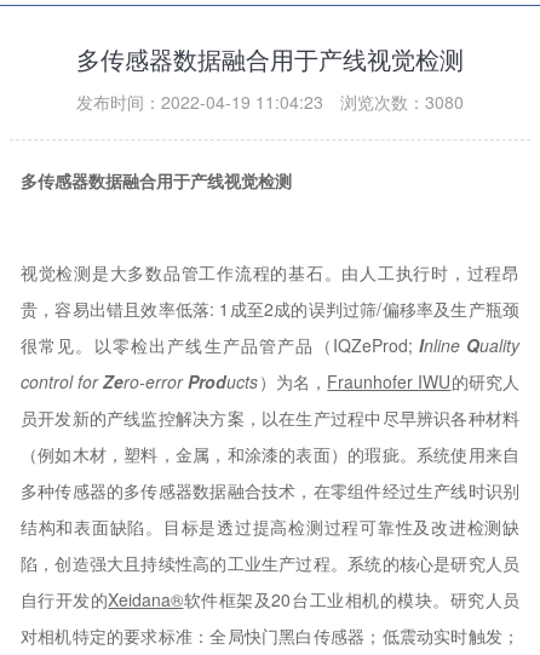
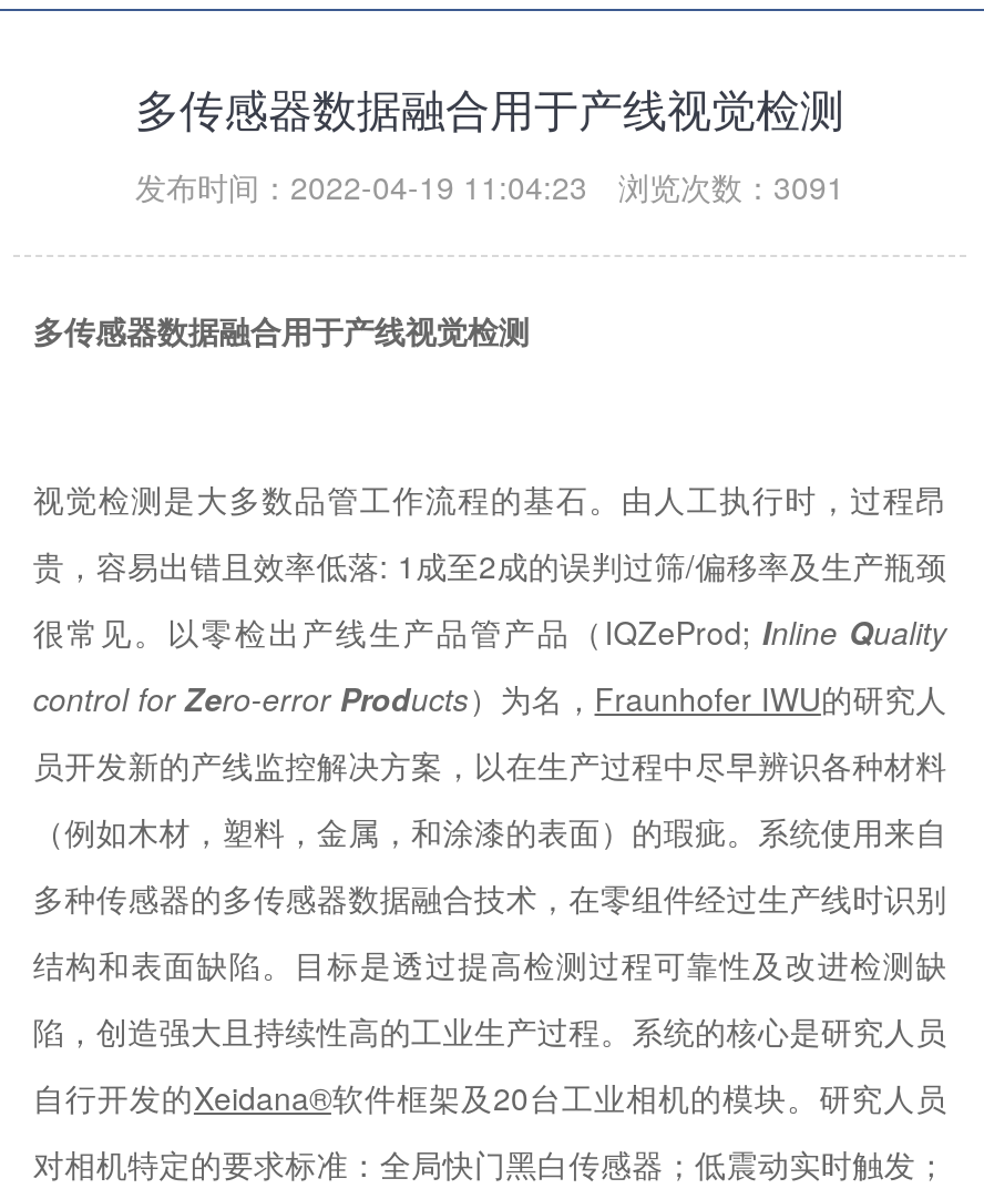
[76,90,464,114] 发布时间：2022-04-19 11:04:23 浏览次数：3080 -> [135,164,844,208] 发布时间：2022-04-19 11:04:23 浏览次数：3091

